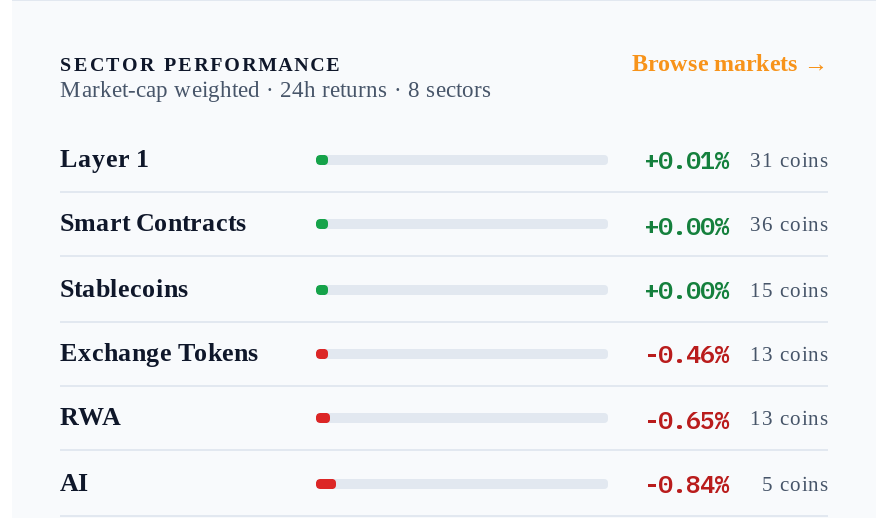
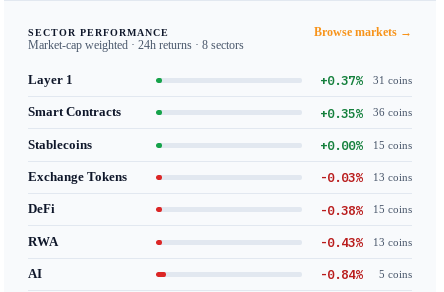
[644,144,828,176] +0.01% 31 coins -> [320,72,412,88] +0.37% 31 coins
[644,208,828,240] +0.00% 36 coins -> [320,105,412,121] +0.35% 36 coins
[644,338,828,370] -0.46% 13 coins -> [320,169,412,185] -0.03% 13 coins
none -> [28,202,412,218] DeFi | -0.38% | 15 coins
[644,402,828,434] -0.65% 13 coins -> [320,234,412,250] -0.43% 13 coins

